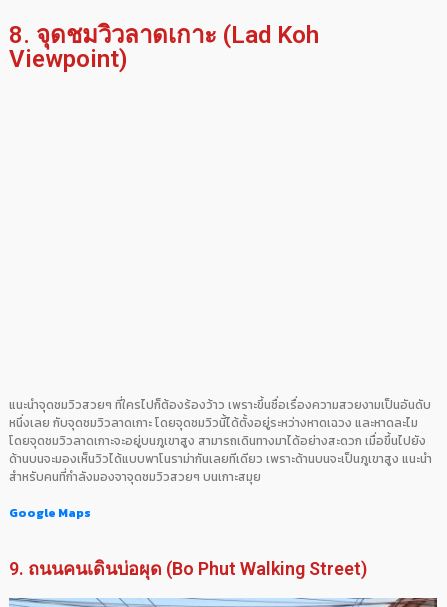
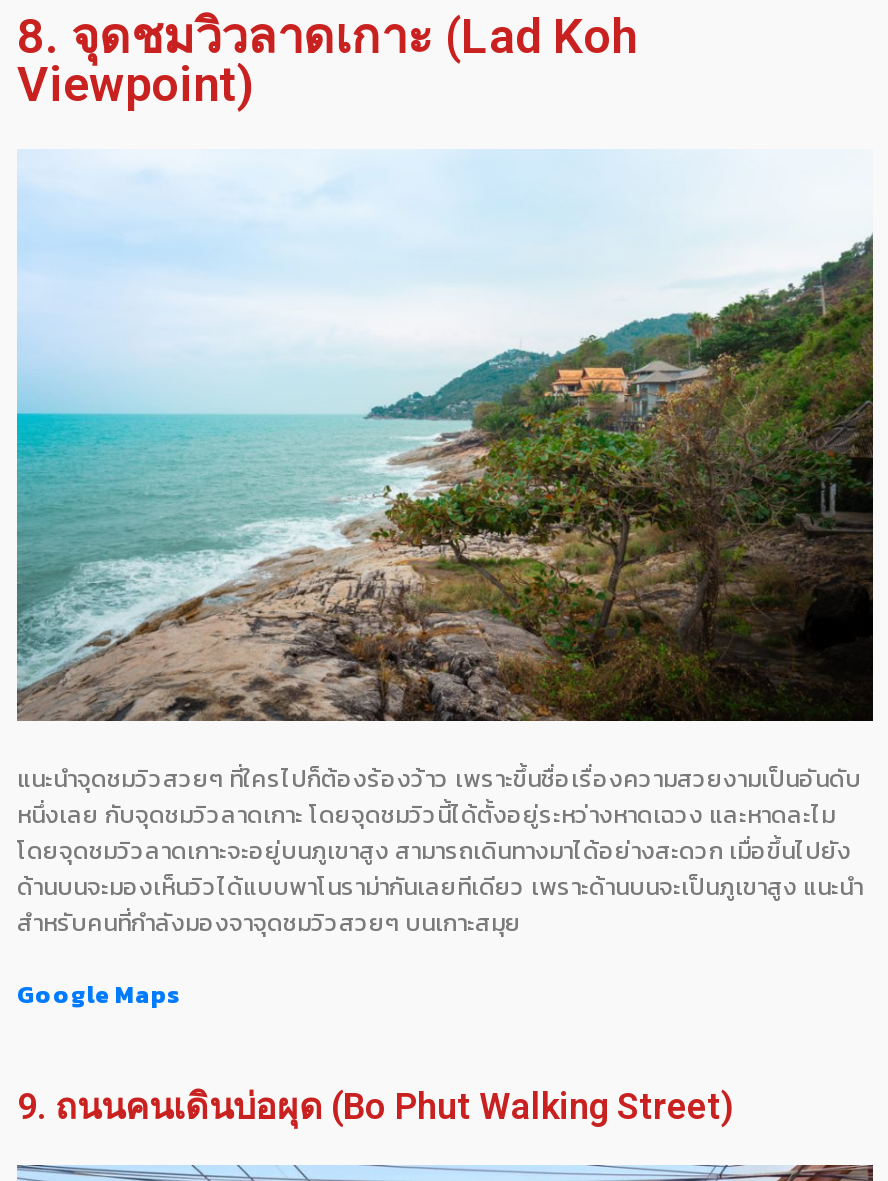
none -> [15,150,875,724] [image]

